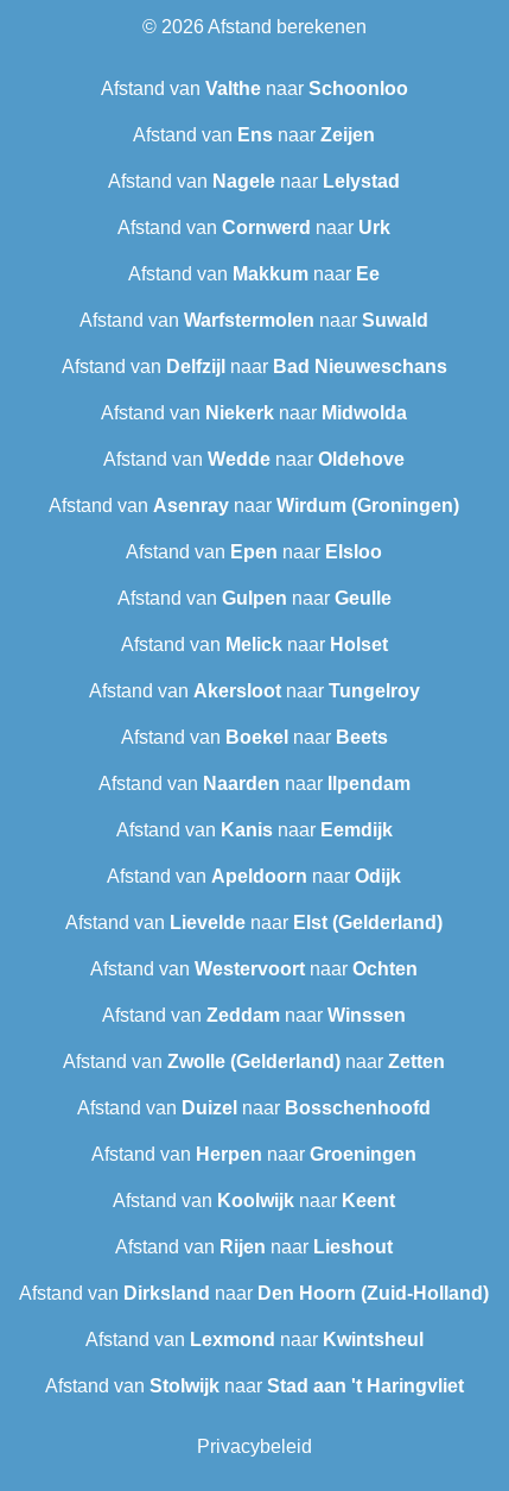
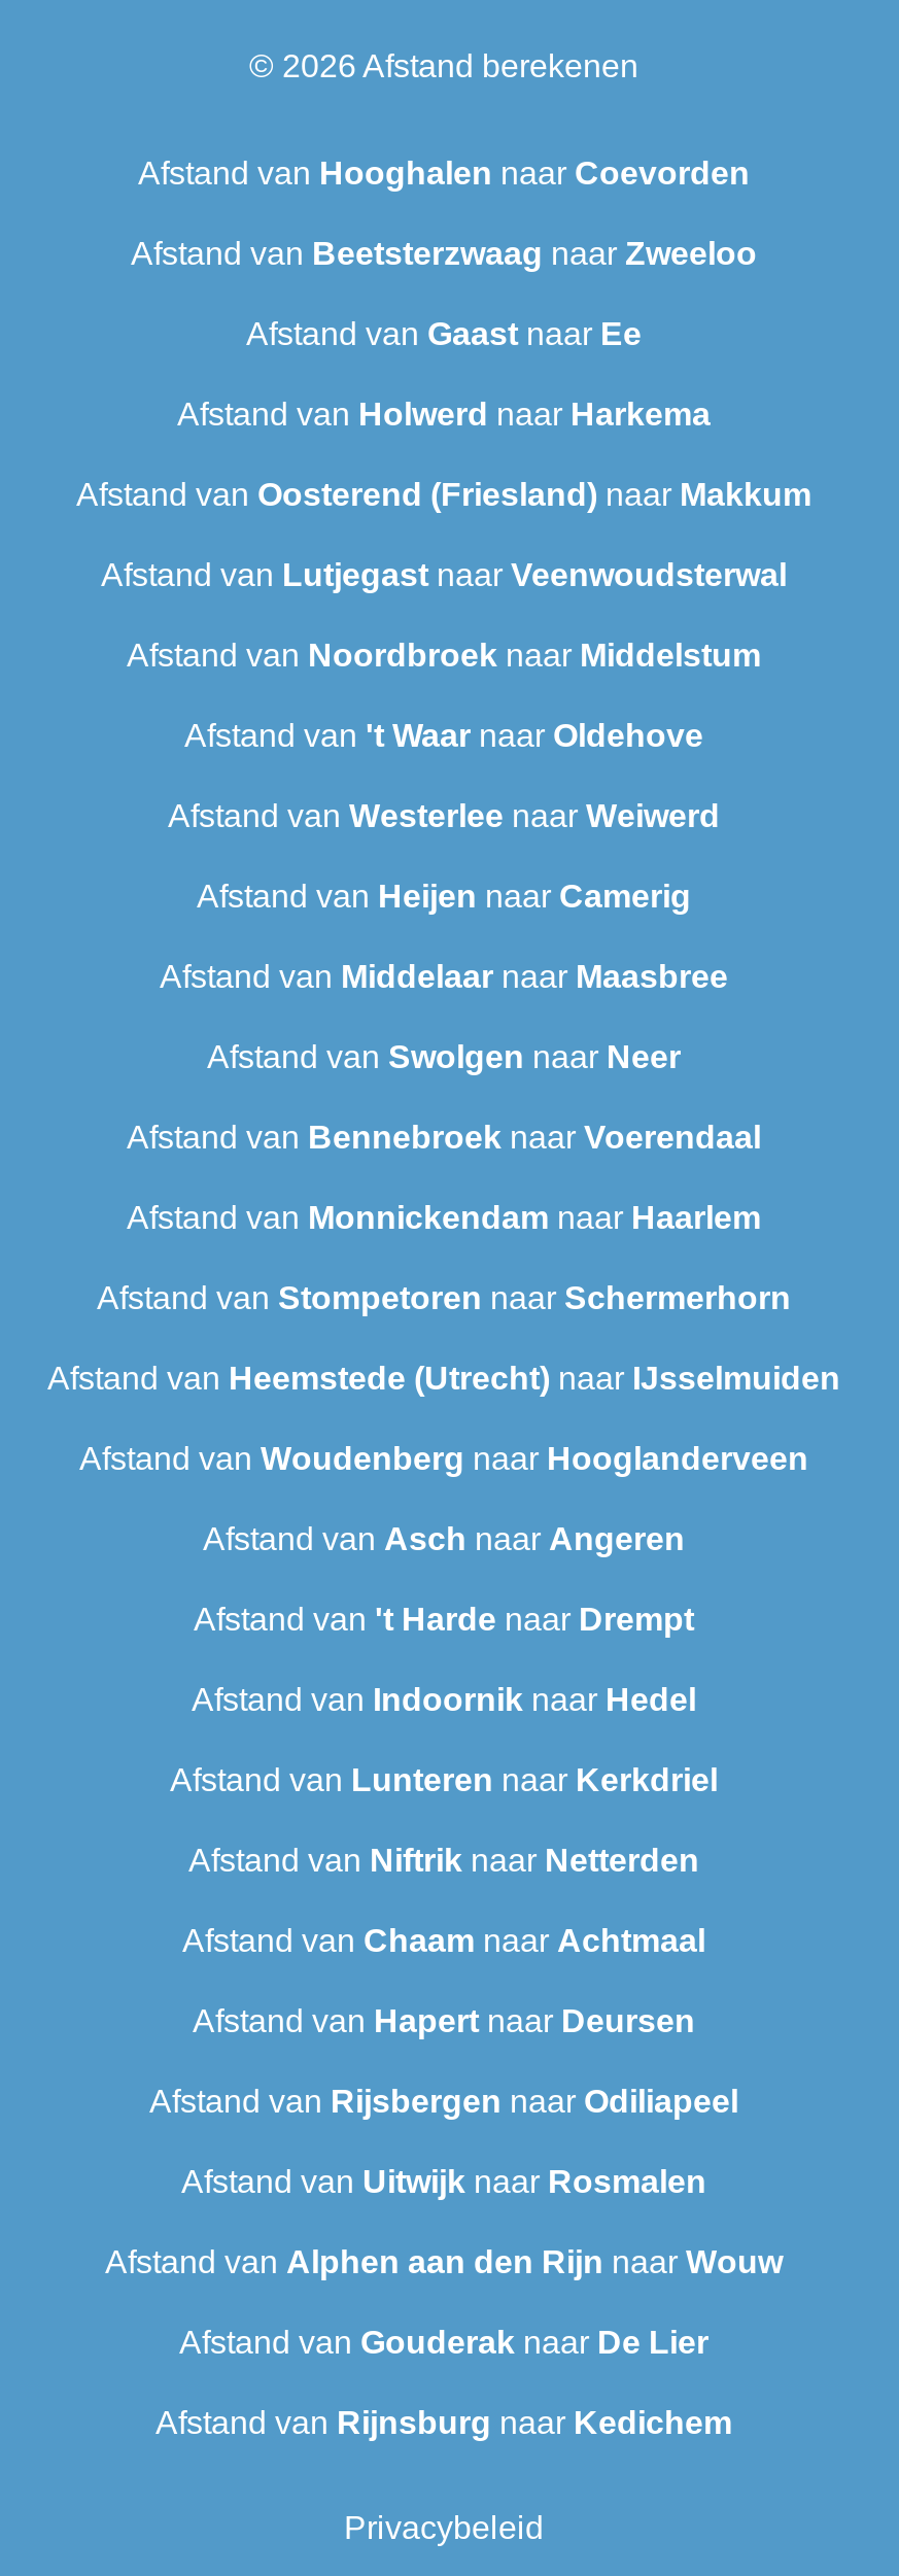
[100,79,408,99] Afstand van Valthe naar Schoonloo -> [138,157,750,192] Afstand van Hooghalen naar Coevorden
[133,125,375,146] Afstand van Ens naar Zeijen -> [131,237,757,272] Afstand van Beetsterzwaag naar Zweeloo
[108,172,400,192] Afstand van Nagele naar Lelystad -> [246,317,642,352] Afstand van Gaast naar Ee
[117,218,390,238] Afstand van Cornwerd naar Urk -> [177,398,711,433] Afstand van Holwerd naar Harkema
[128,264,380,285] Afstand van Makkum naar Ee -> [76,478,811,513] Afstand van Oosterend (Friesland) naar Makkum
[79,311,428,331] Afstand van Warfstermolen naar Suwald -> [101,558,787,593] Afstand van Lutjegast naar Veenwoudsterwal
[61,357,447,377] Afstand van Delfzijl naar Bad Nieuweschans -> [127,639,761,674] Afstand van Noordbroek naar Middelstum
[101,403,407,424] Afstand van Niekerk naar Midwolda -> [184,719,703,754] Afstand van 't Waar naar Oldehove
[103,450,405,470] Afstand van Wedde naar Oldehove -> [168,799,720,834] Afstand van Westerlee naar Weiwerd
[49,496,459,516] Afstand van Asenray naar Wirdum (Groningen) -> [197,880,691,915] Afstand van Heijen naar Camerig
[126,542,382,563] Afstand van Epen naar Elsloo -> [160,960,728,995] Afstand van Middelaar naar Maasbree
[117,589,391,609] Afstand van Gulpen naar Geulle -> [207,1040,681,1075] Afstand van Swolgen naar Neer
[120,635,387,655] Afstand van Melick naar Holset -> [127,1121,761,1156] Afstand van Bennebroek naar Voerendaal
[88,681,419,702] Afstand van Akersloot naar Tungelroy -> [127,1201,761,1236] Afstand van Monnickendam naar Haarlem
[120,728,387,748] Afstand van Boekel naar Beets -> [97,1281,791,1316] Afstand van Stompetoren naar Schermerhorn
[98,774,410,794] Afstand van Naarden naar Ilpendam -> [47,1362,840,1397] Afstand van Heemstede (Utrecht) naar IJsselmuiden
[116,820,392,841] Afstand van Kanis naar Eemdijk -> [79,1442,808,1477] Afstand van Woudenberg naar Hooglanderveen
[107,867,401,887] Afstand van Apeldoorn naar Odijk -> [203,1522,685,1557] Afstand van Asch naar Angeren
[65,913,443,933] Afstand van Lievelde naar Elst (Gelderland) -> [194,1603,694,1638] Afstand van 't Harde naar Drempt
[90,959,418,980] Afstand van Westervoort naar Ochten -> [192,1683,696,1718] Afstand van Indoornik naar Hedel
[102,1006,406,1026] Afstand van Zeddam naar Winssen -> [170,1763,718,1798] Afstand van Lunteren naar Kerkdriel
[63,1052,445,1072] Afstand van Zwolle (Gelderland) naar Zetten -> [188,1844,699,1879] Afstand van Niftrik naar Netterden
[77,1098,431,1119] Afstand van Duizel naar Bosschenhoofd -> [182,1924,705,1959] Afstand van Chaam naar Achtmaal
[91,1145,416,1165] Afstand van Herpen naar Groeningen -> [193,2004,695,2039] Afstand van Hapert naar Deursen
[113,1191,395,1211] Afstand van Koolwijk naar Keent -> [149,2085,738,2120] Afstand van Rijsbergen naar Odiliapeel
[115,1237,393,1258] Afstand van Rijen naar Lieshout -> [181,2165,706,2200] Afstand van Uitwijk naar Rosmalen
[19,1284,489,1304] Afstand van Dirksland naar Den Hoorn (Zuid-Holland) -> [105,2245,783,2280] Afstand van Alphen aan den Rijn naar Wouw
[85,1330,423,1350] Afstand van Lexmond naar Kwintsheul -> [179,2326,708,2361] Afstand van Gouderak naar De Lier
[44,1376,463,1397] Afstand van Stolwijk naar Stad aan 't Haringvliet -> [155,2406,732,2441] Afstand van Rijnsburg naar Kedichem

